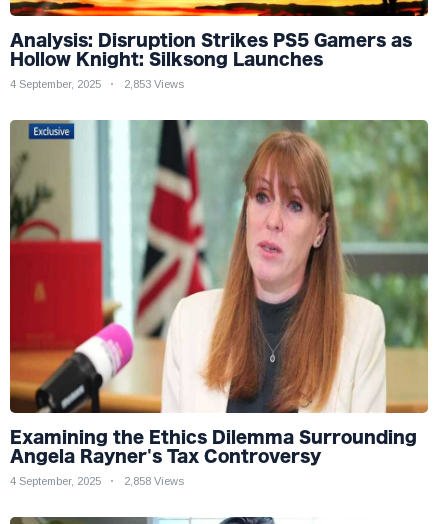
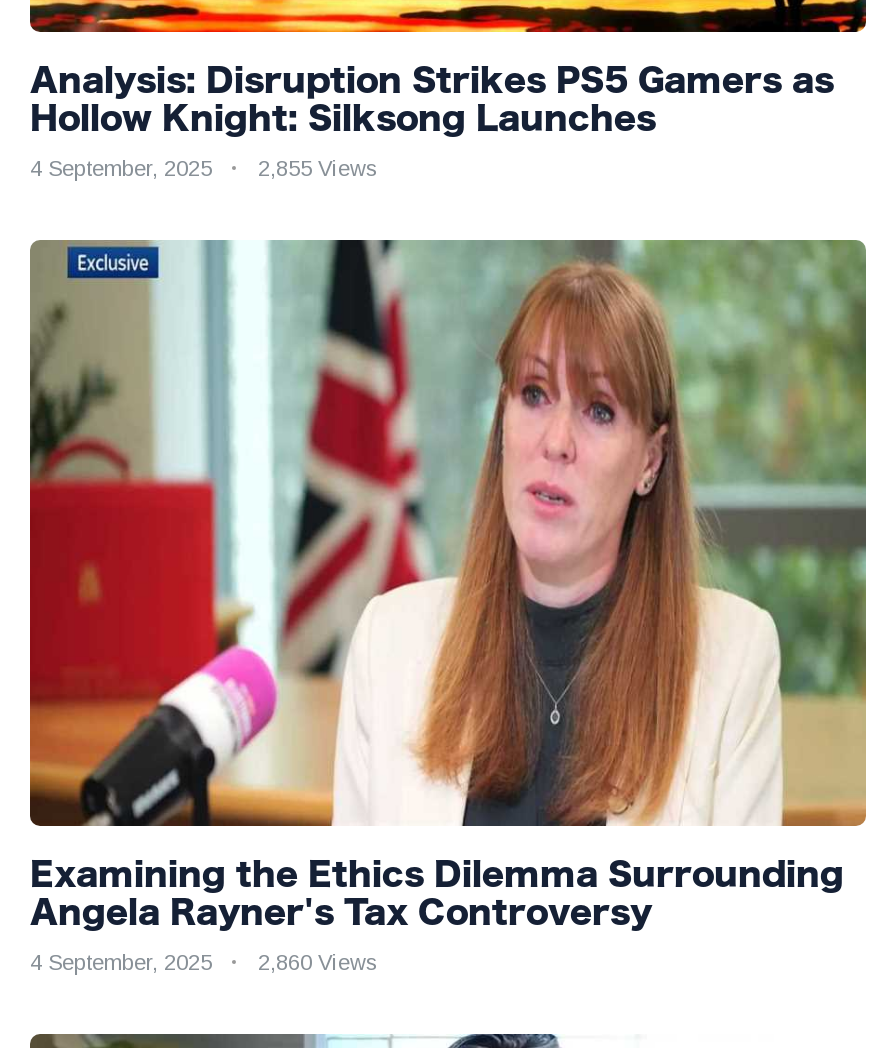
[10,78,184,90] 4 September, 2025 2,853 Views -> [30,156,378,180] 4 September, 2025 2,855 Views
[10,475,184,487] 4 September, 2025 2,858 Views -> [30,950,378,974] 4 September, 2025 2,860 Views

